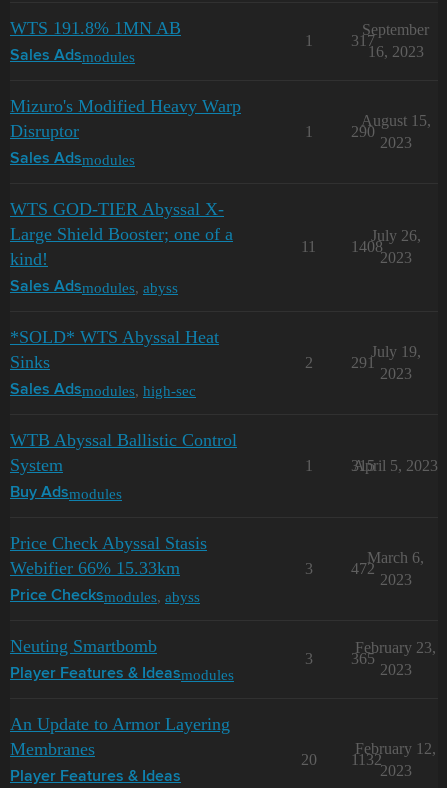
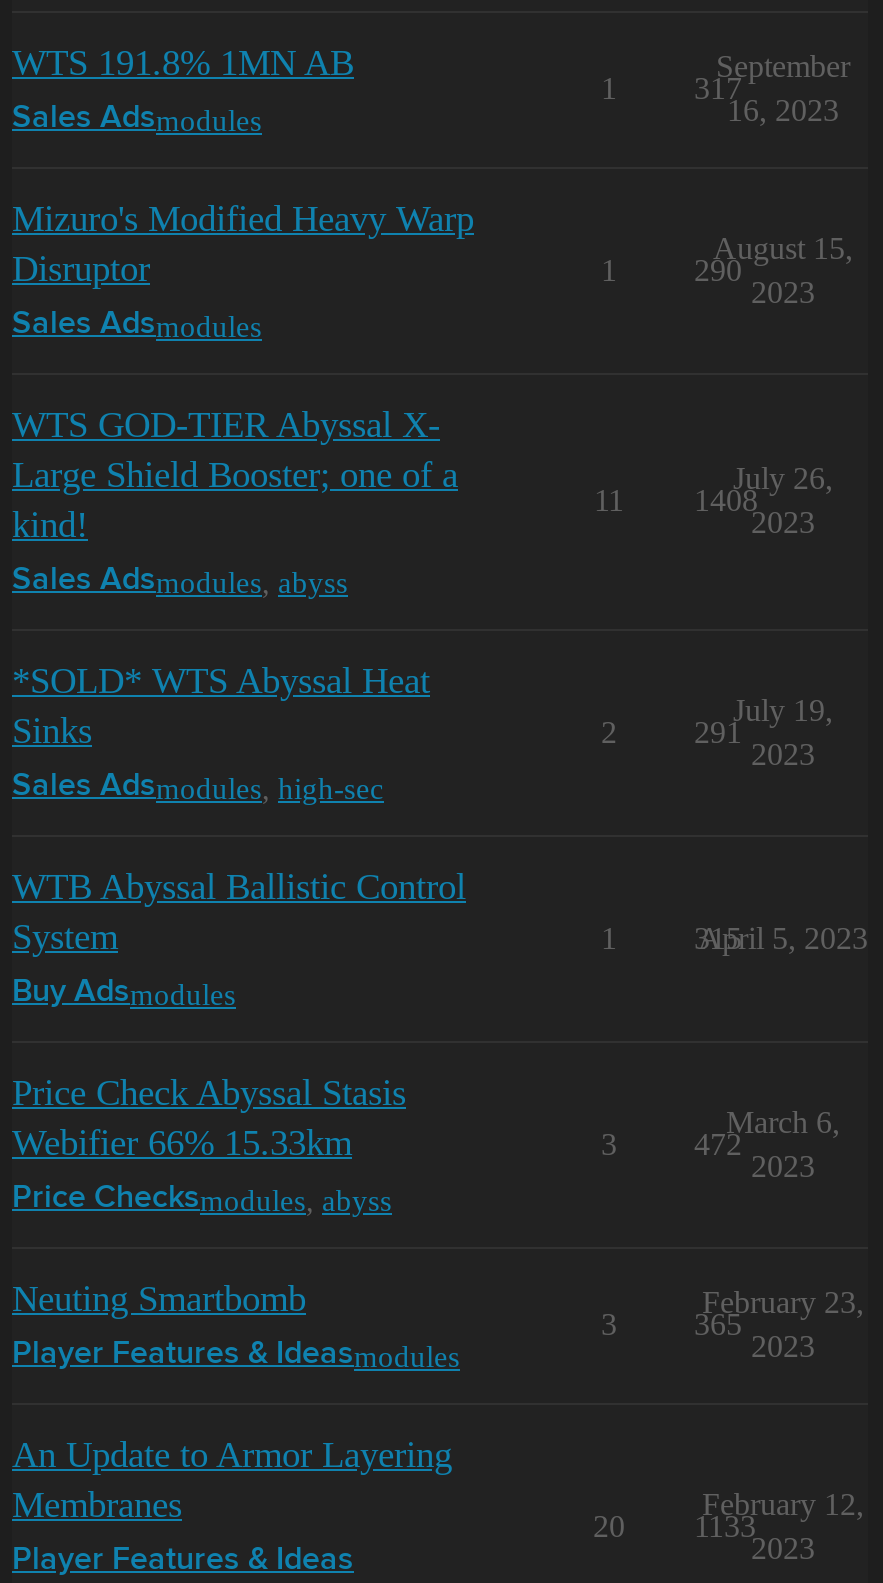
[351,751,382,768] 1132 -> [694,1509,756,1543] 1133

